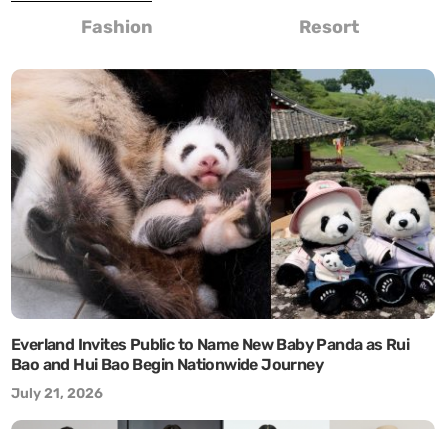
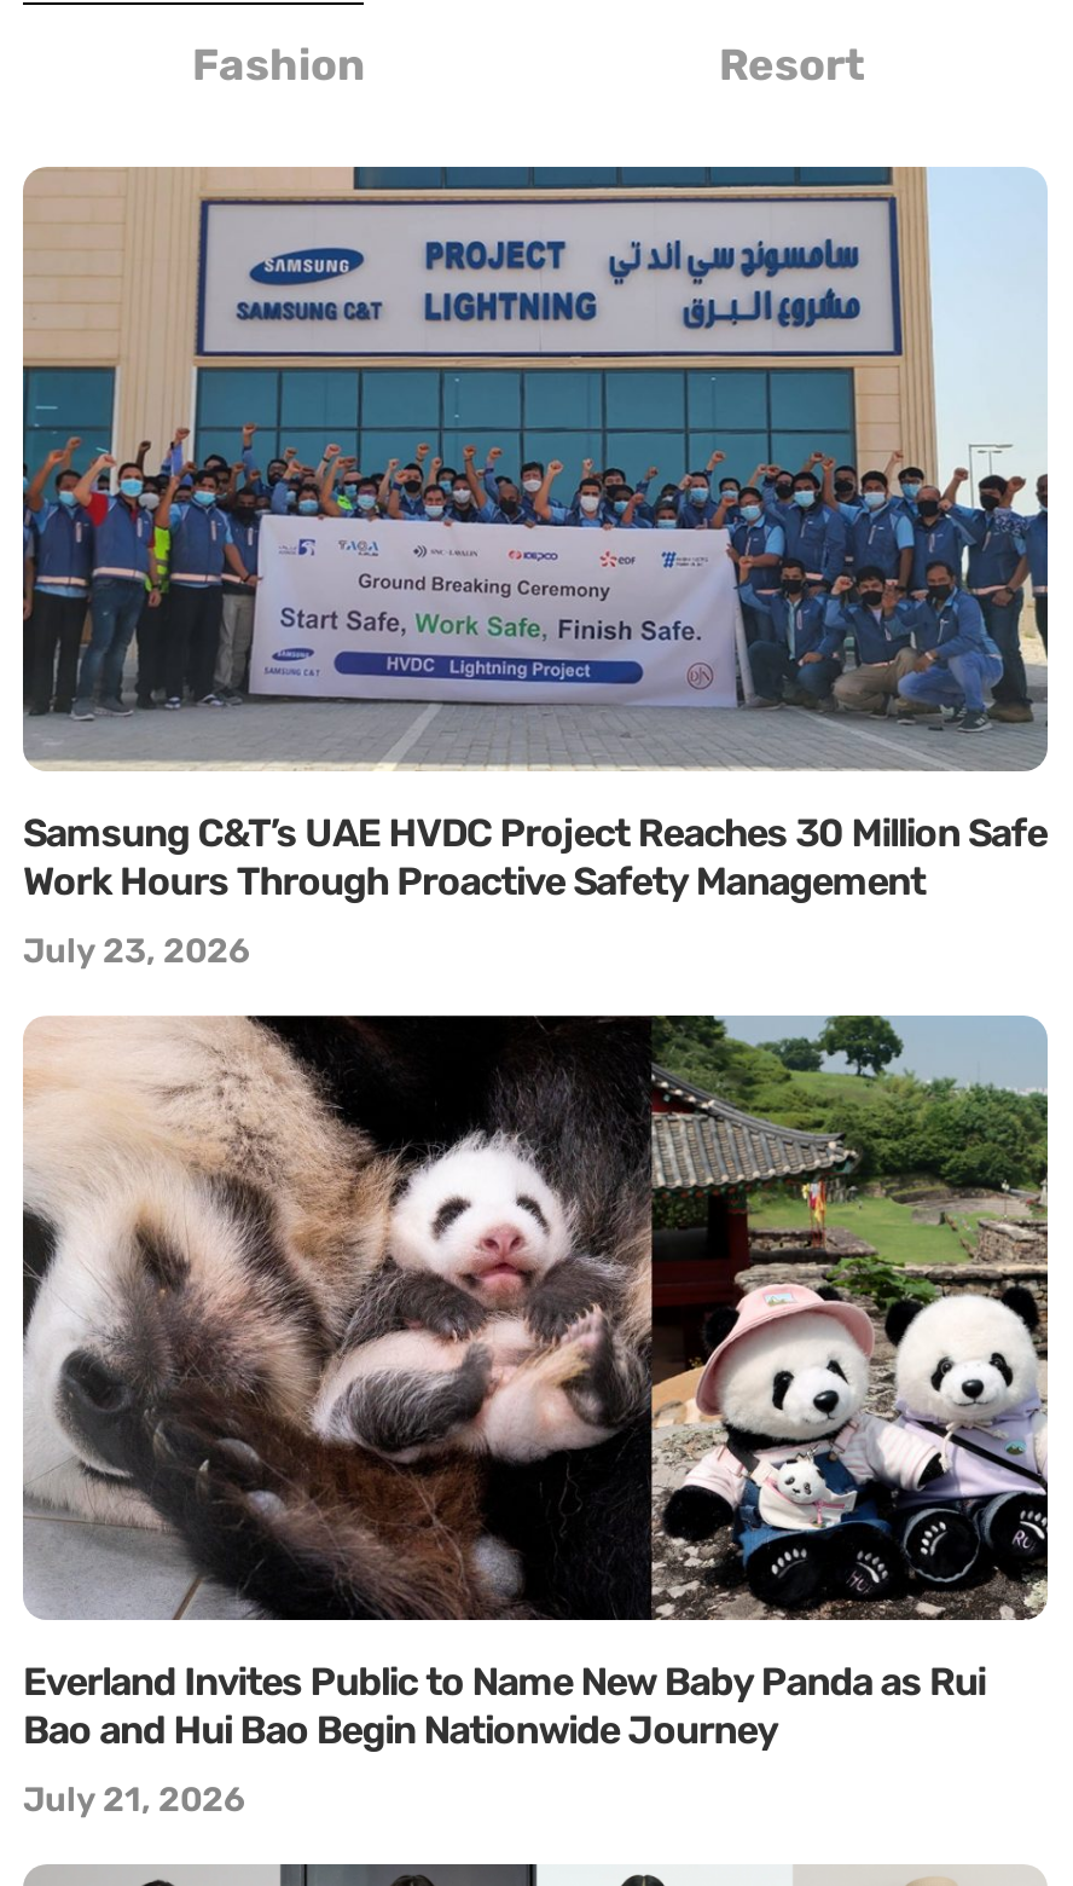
none -> [23,167,1050,972] [image] | Samsung C&T’s UAE HVDC Project Reaches 30 Million Safe | Work Hours Through Proactive Safety Management | July 23, 2026

